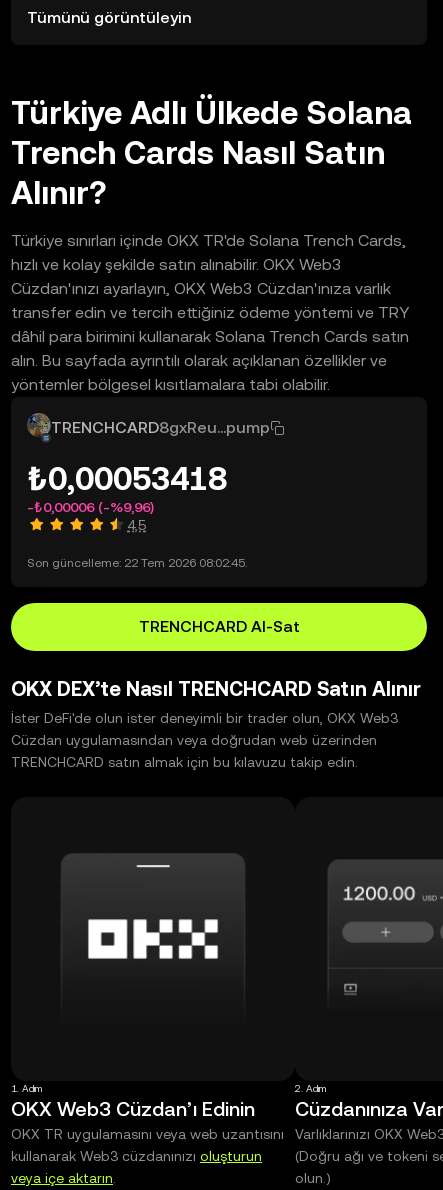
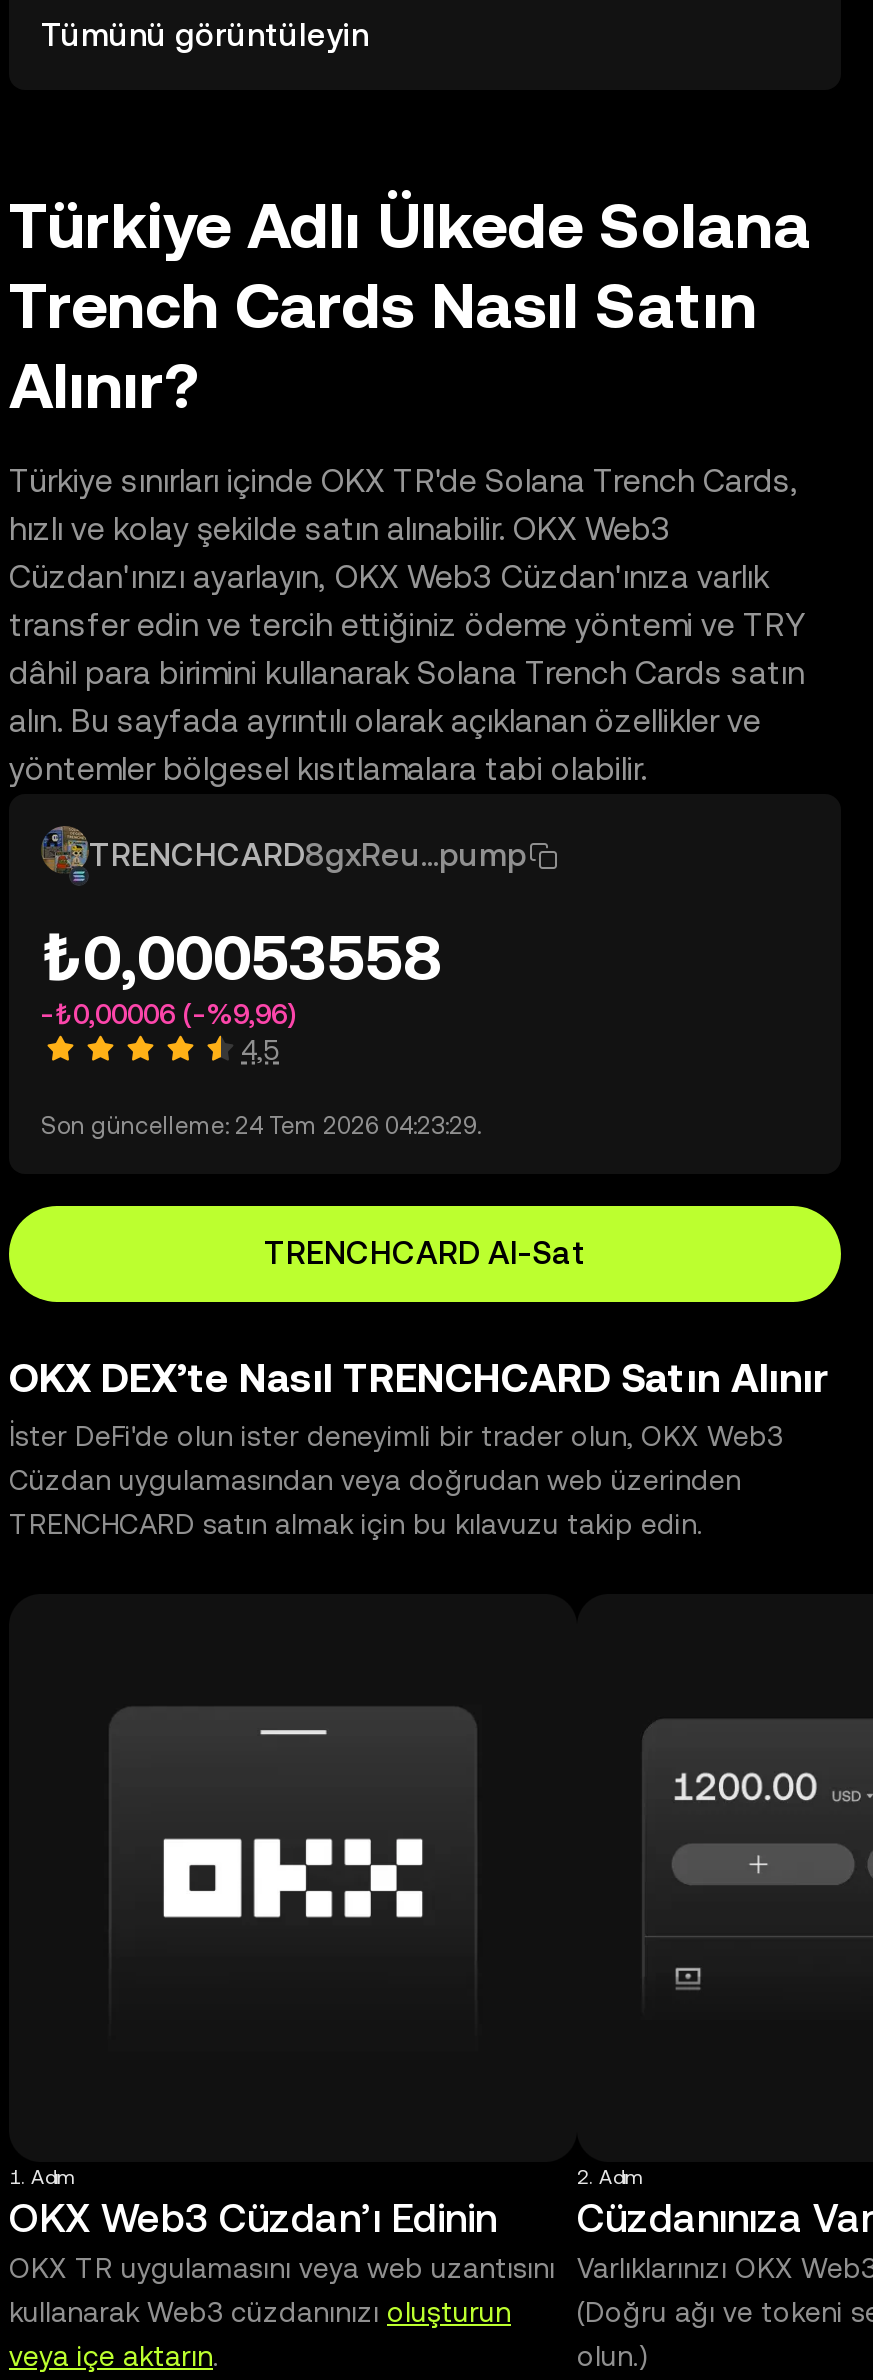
[27,460,227,497] ₺0,00053418 -> [41,920,441,994] ₺0,00053558
[27,556,247,570] Son güncelleme: 22 Tem 2026 08:02:45. -> [41,1112,481,1140] Son güncelleme: 24 Tem 2026 04:23:29.

